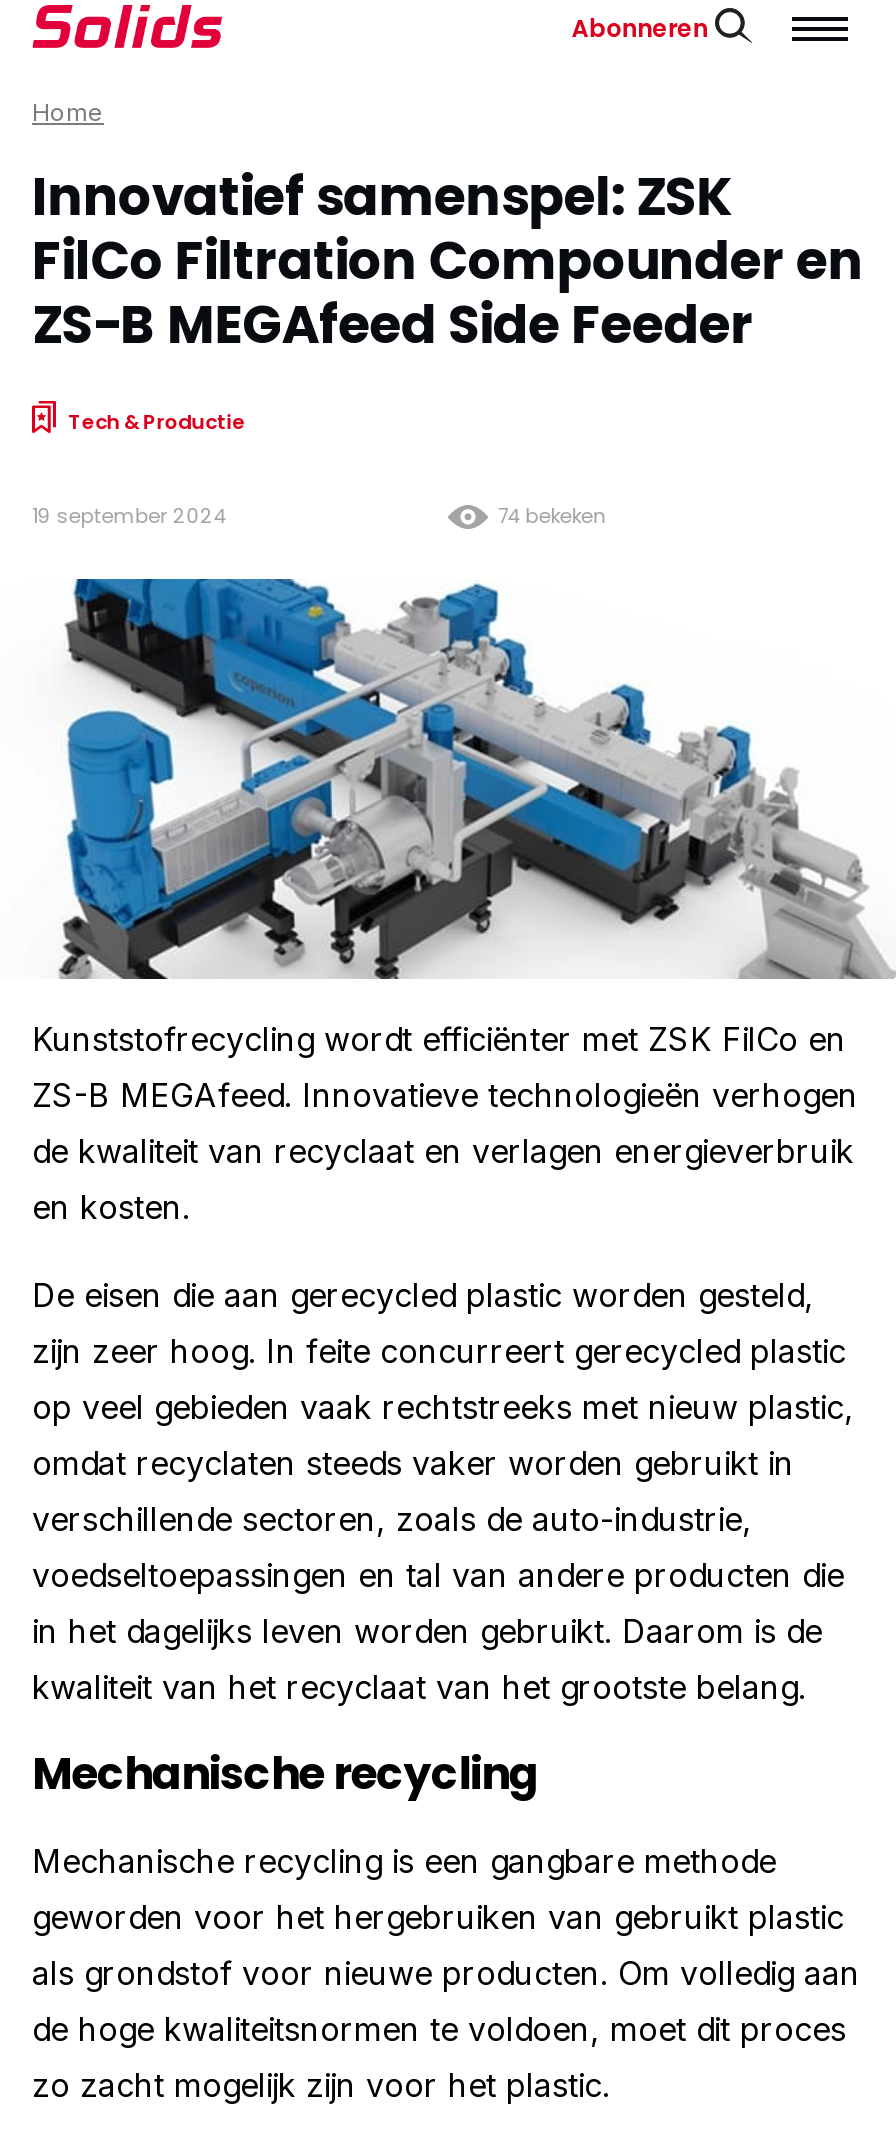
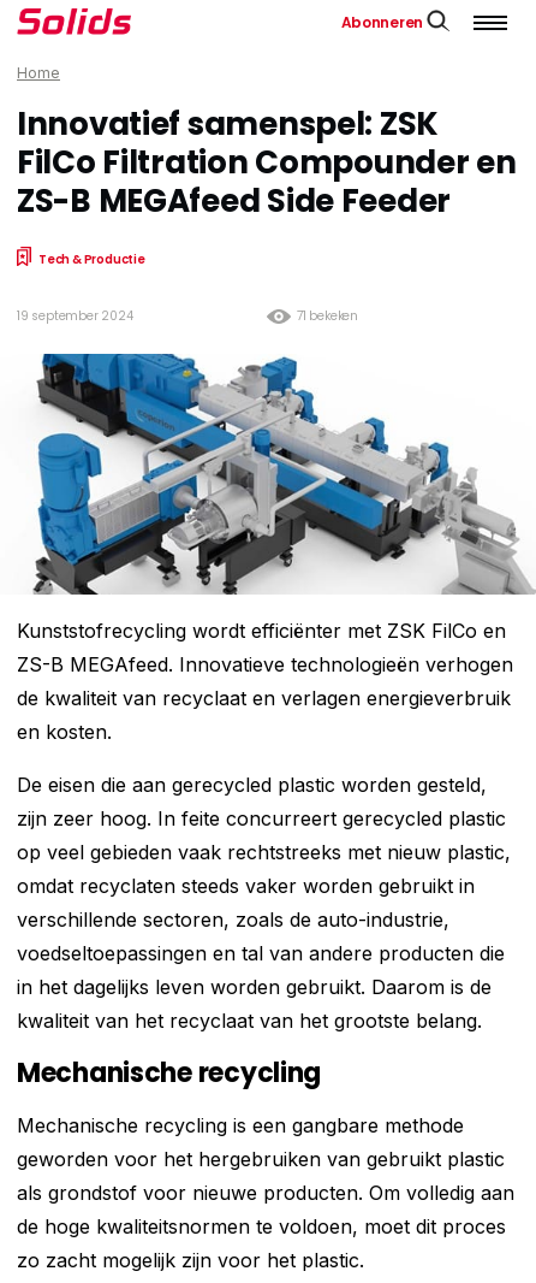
[498,501,606,531] 74 bekeken -> [297,307,358,325] 71 bekeken

